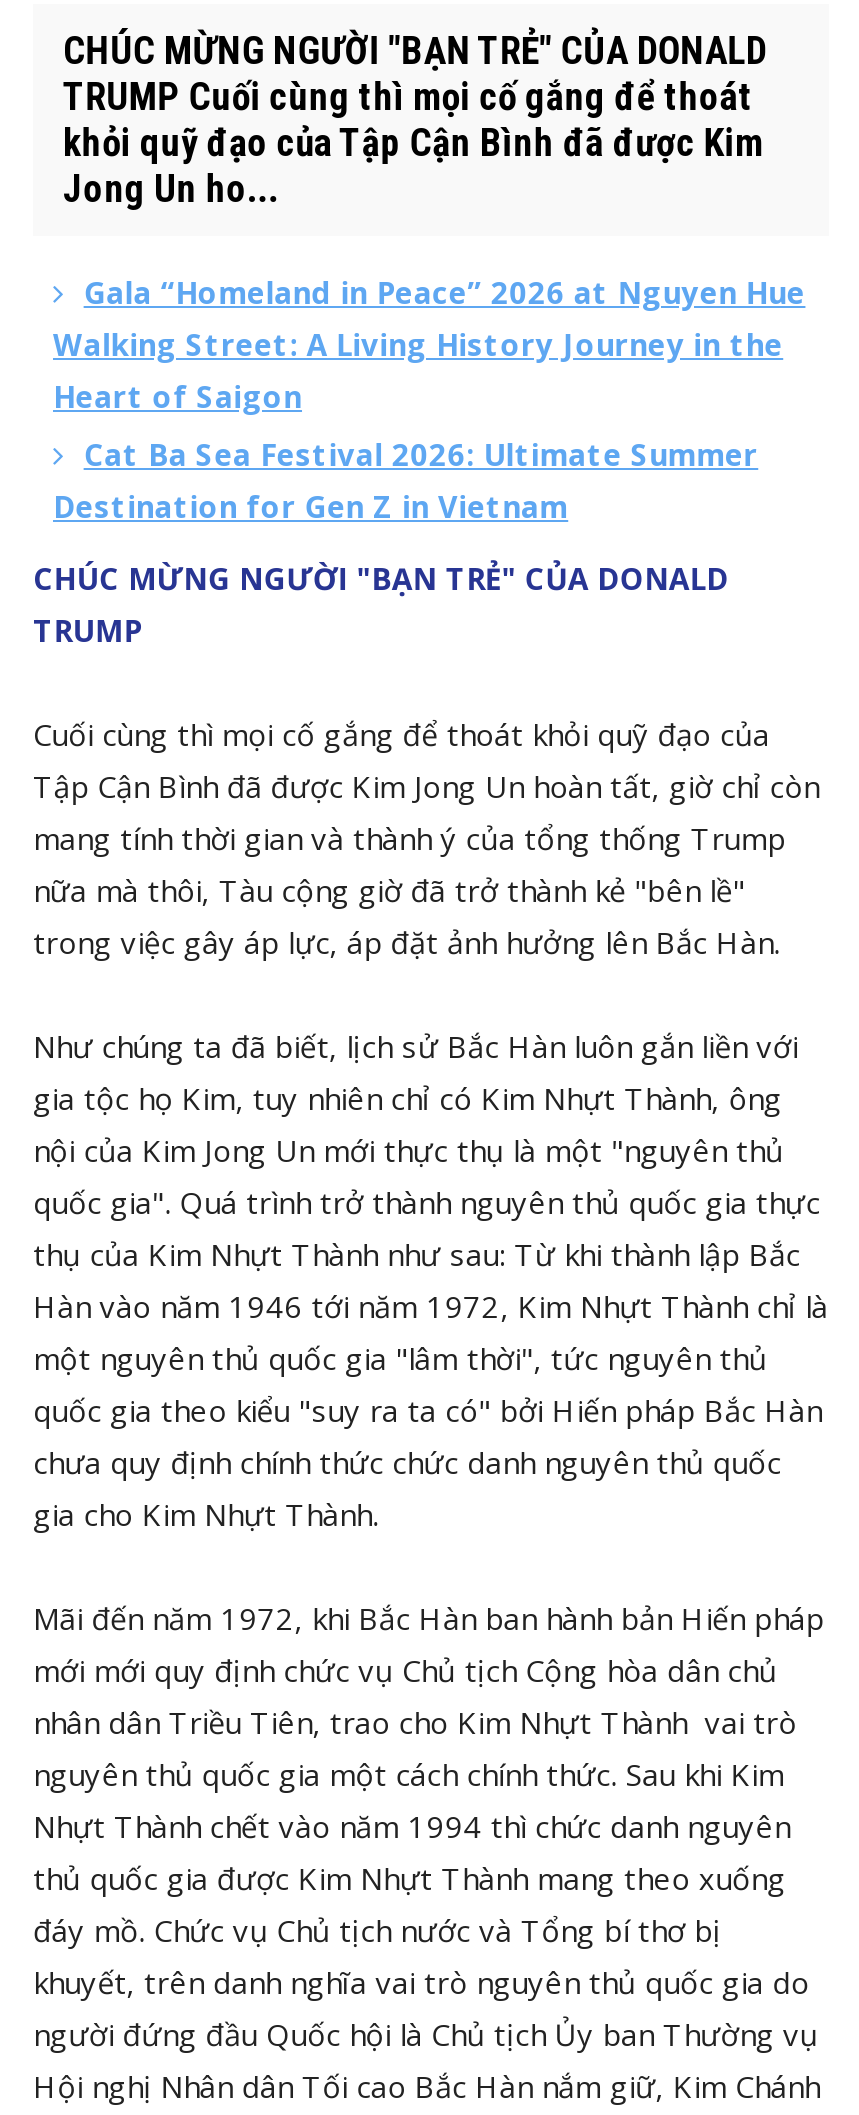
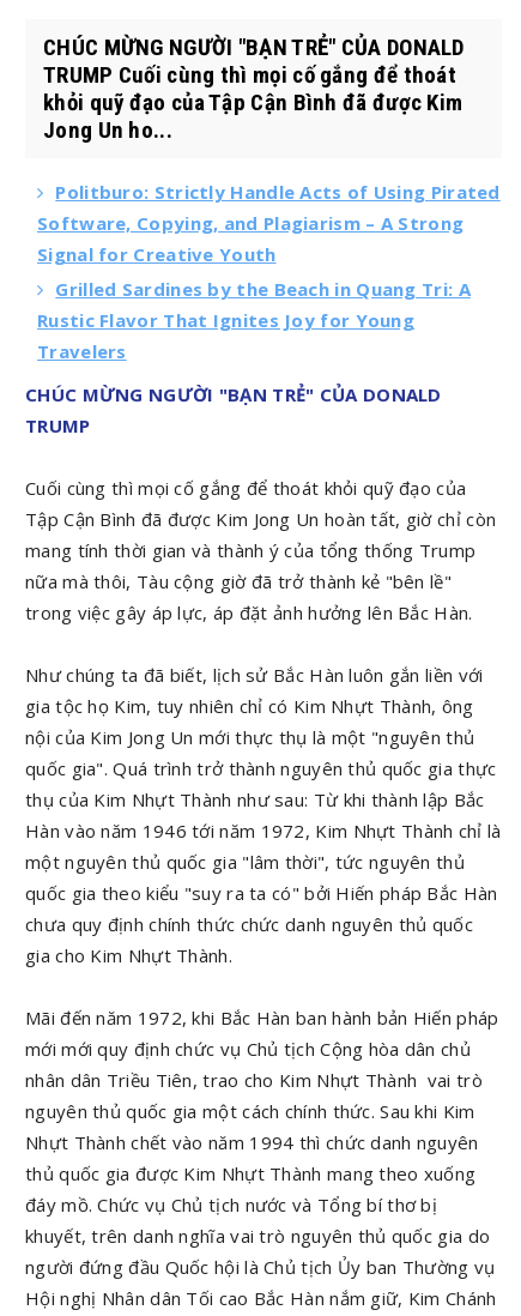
[53,272,805,526] Gala “Homeland in Peace” 2026 at Nguyen Hue | Walking Street: A Living History Journey in the | Heart of Saigon | Cat Ba Sea Festival 2026: Ultimate Summer | Destination for Gen Z in Vietnam -> [37,180,500,363] Politburo: Strictly Handle Acts of Using Pirated | Software, Copying, and Plagiarism – A Strong | Signal for Creative Youth | Grilled Sardines by the Beach in Quang Tri: A | Rustic Flavor That Ignites Joy for Young | Travelers

